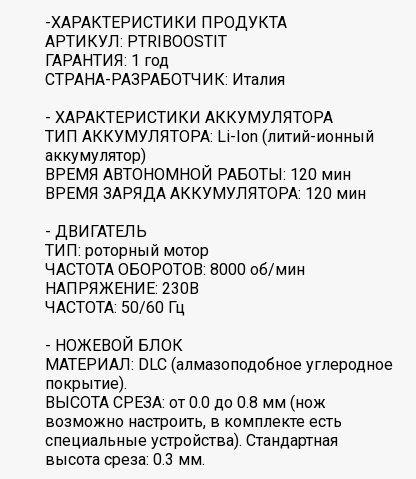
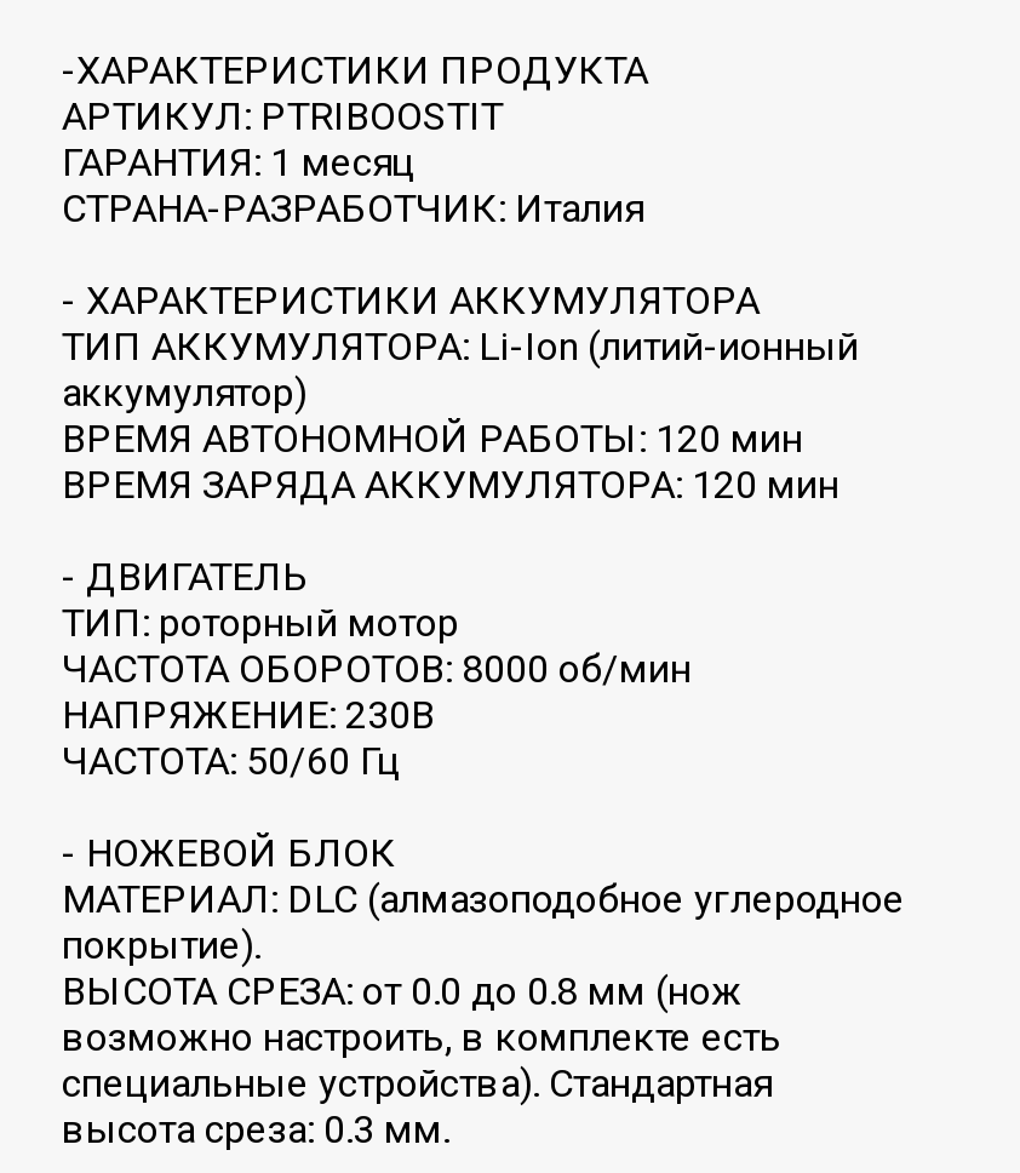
[45,51,169,70] ГАРАНТИЯ: 1 год -> [62,138,416,184] ГАРАНТИЯ: 1 месяц

